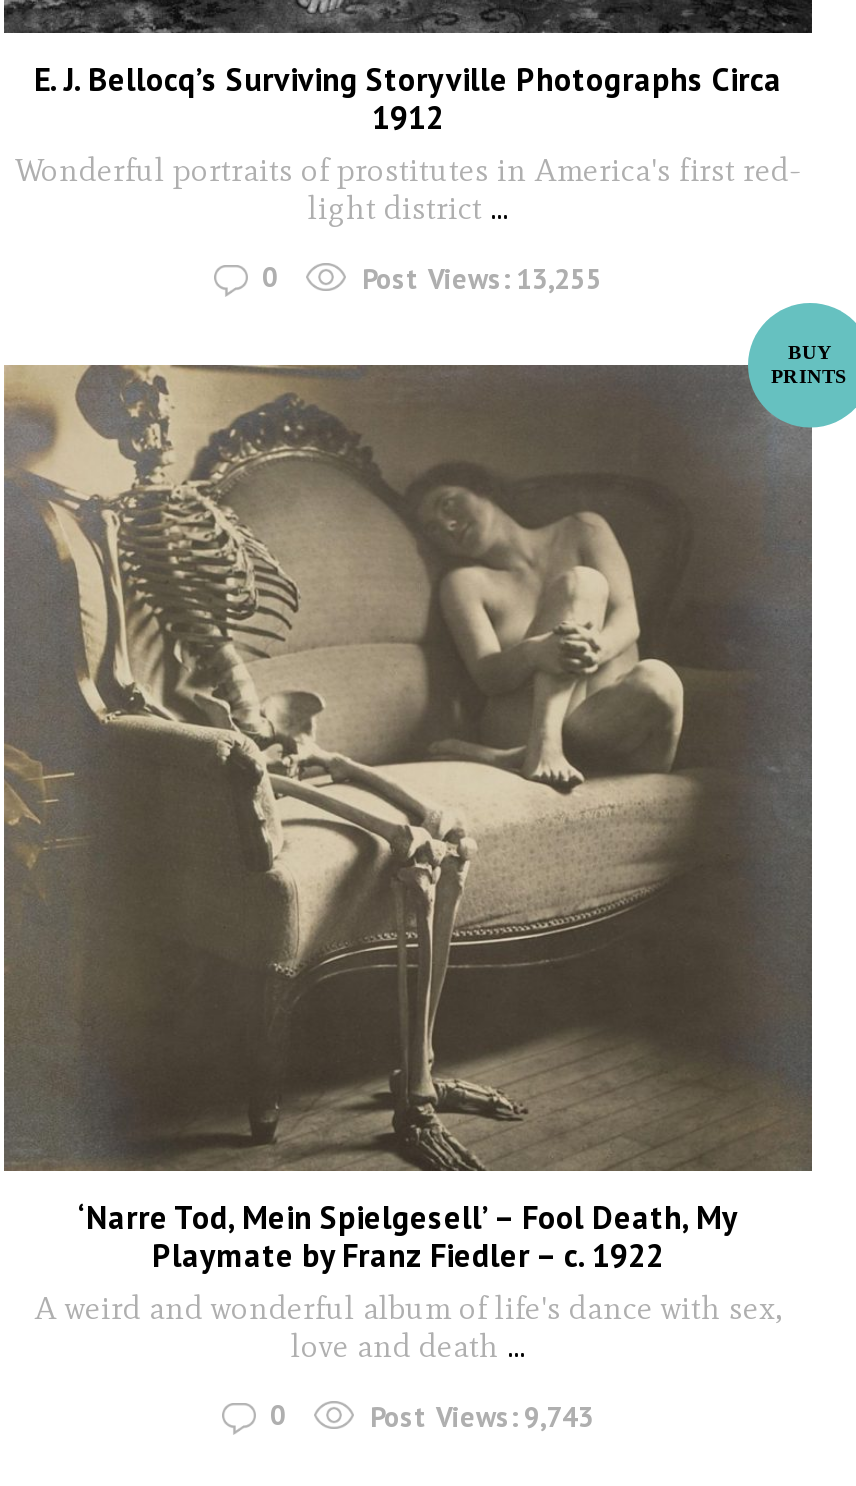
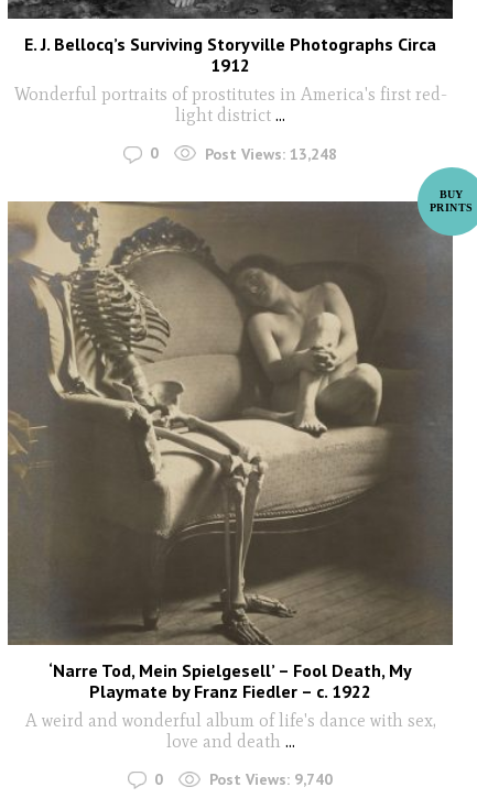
[362,261,602,297] Post Views: 13,255 -> [205,144,337,164] Post Views: 13,248
[370,1398,594,1434] Post Views: 9,743 -> [209,770,333,789] Post Views: 9,740

